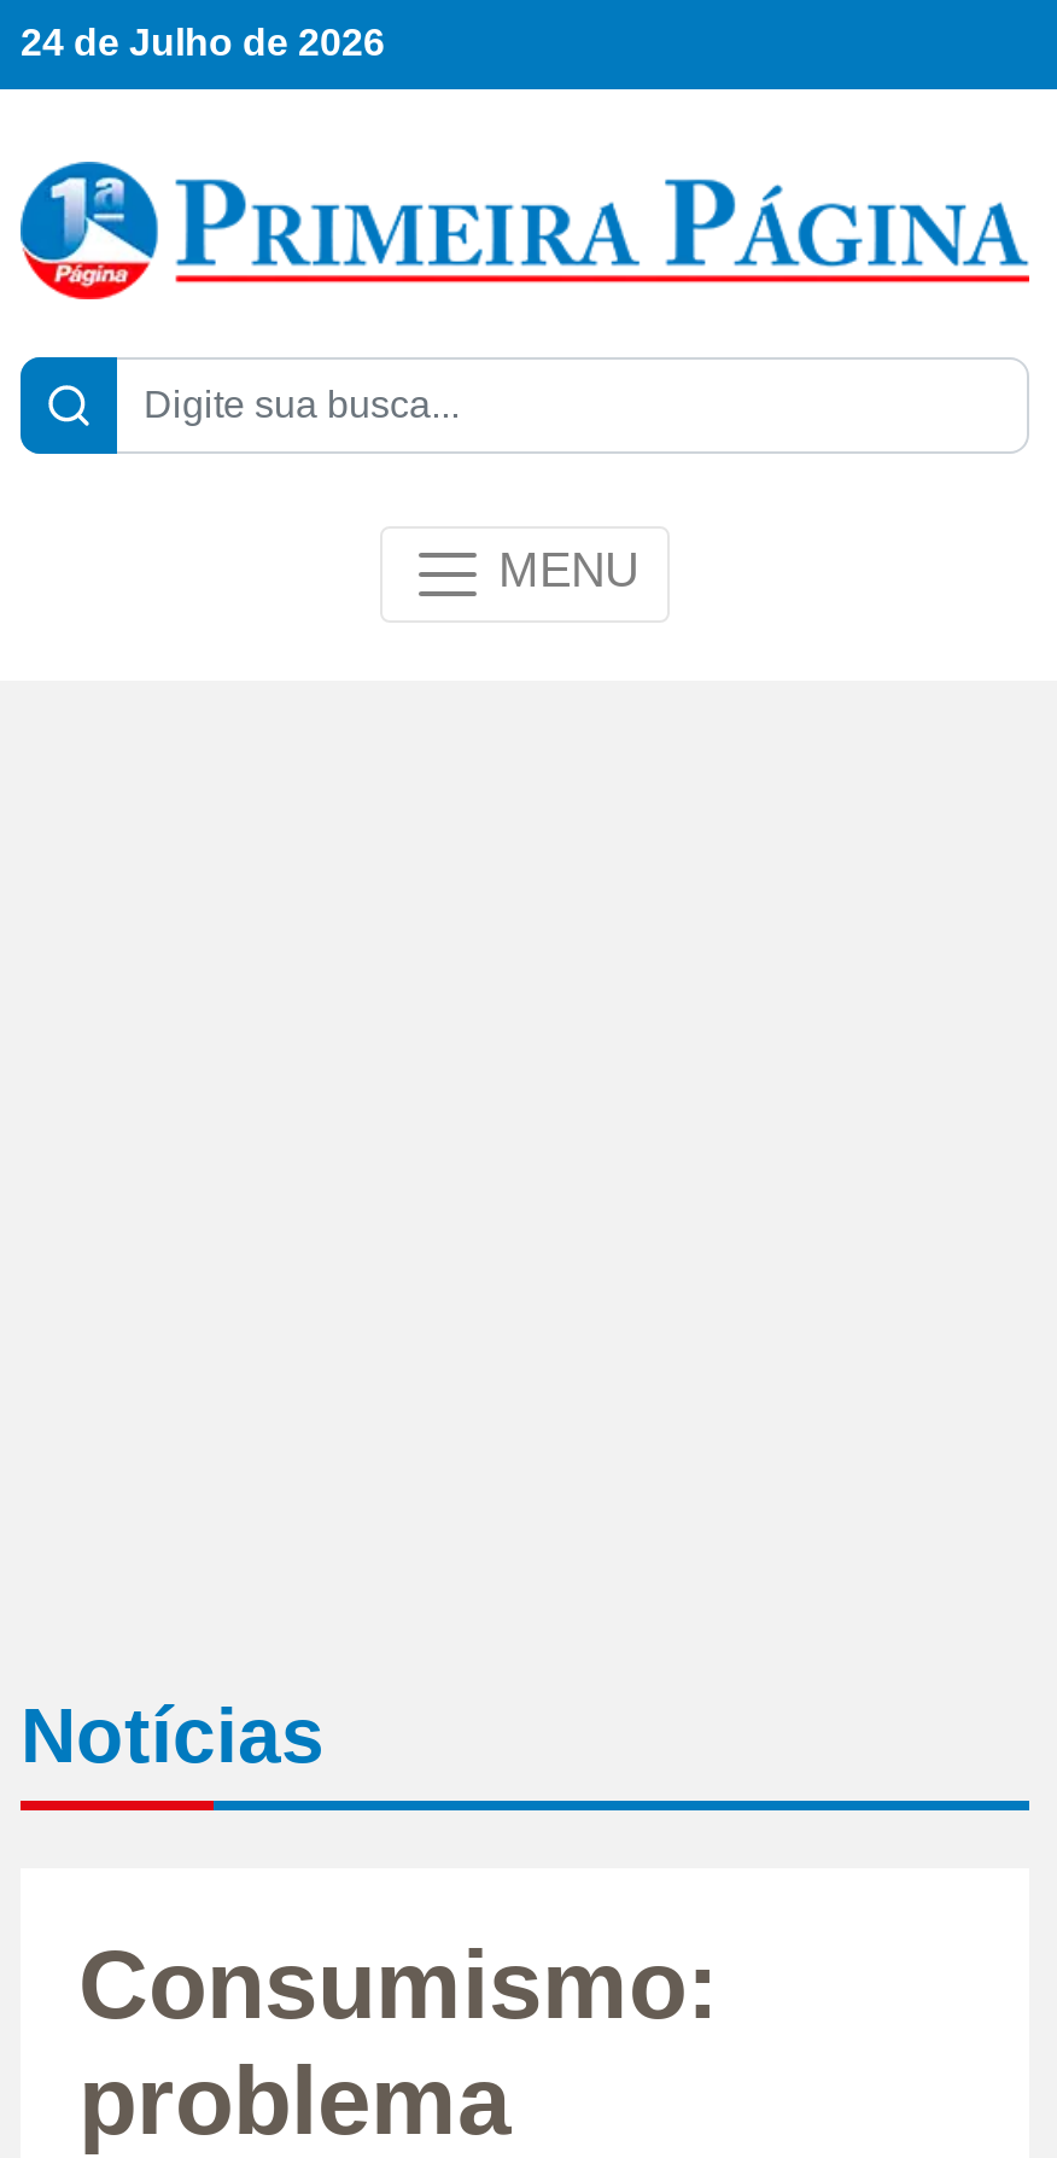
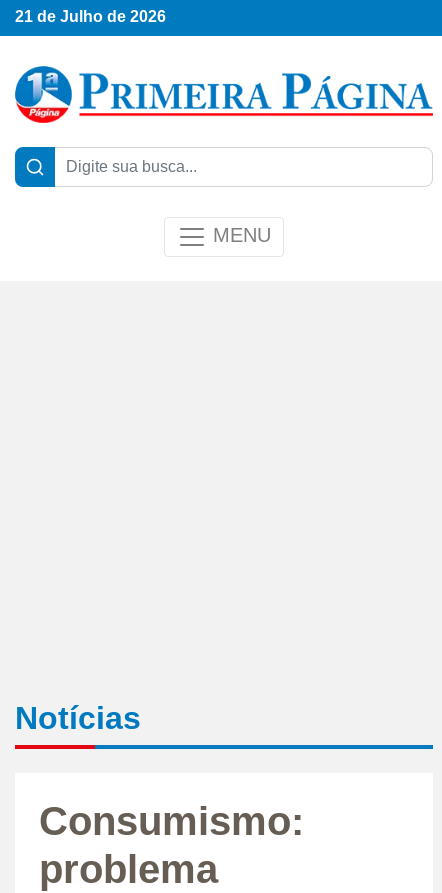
[21,23,385,64] 24 de Julho de 2026 -> [15,8,166,25] 21 de Julho de 2026

